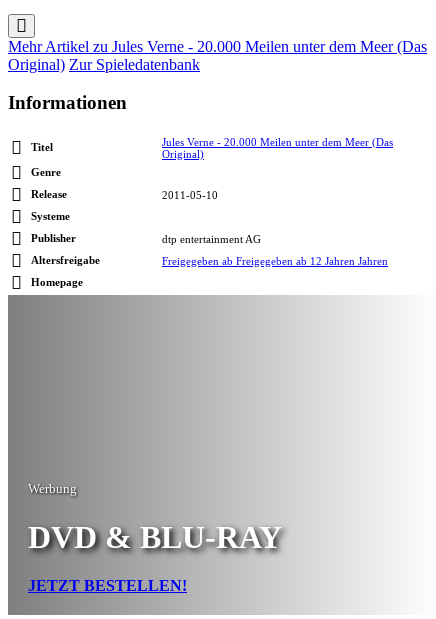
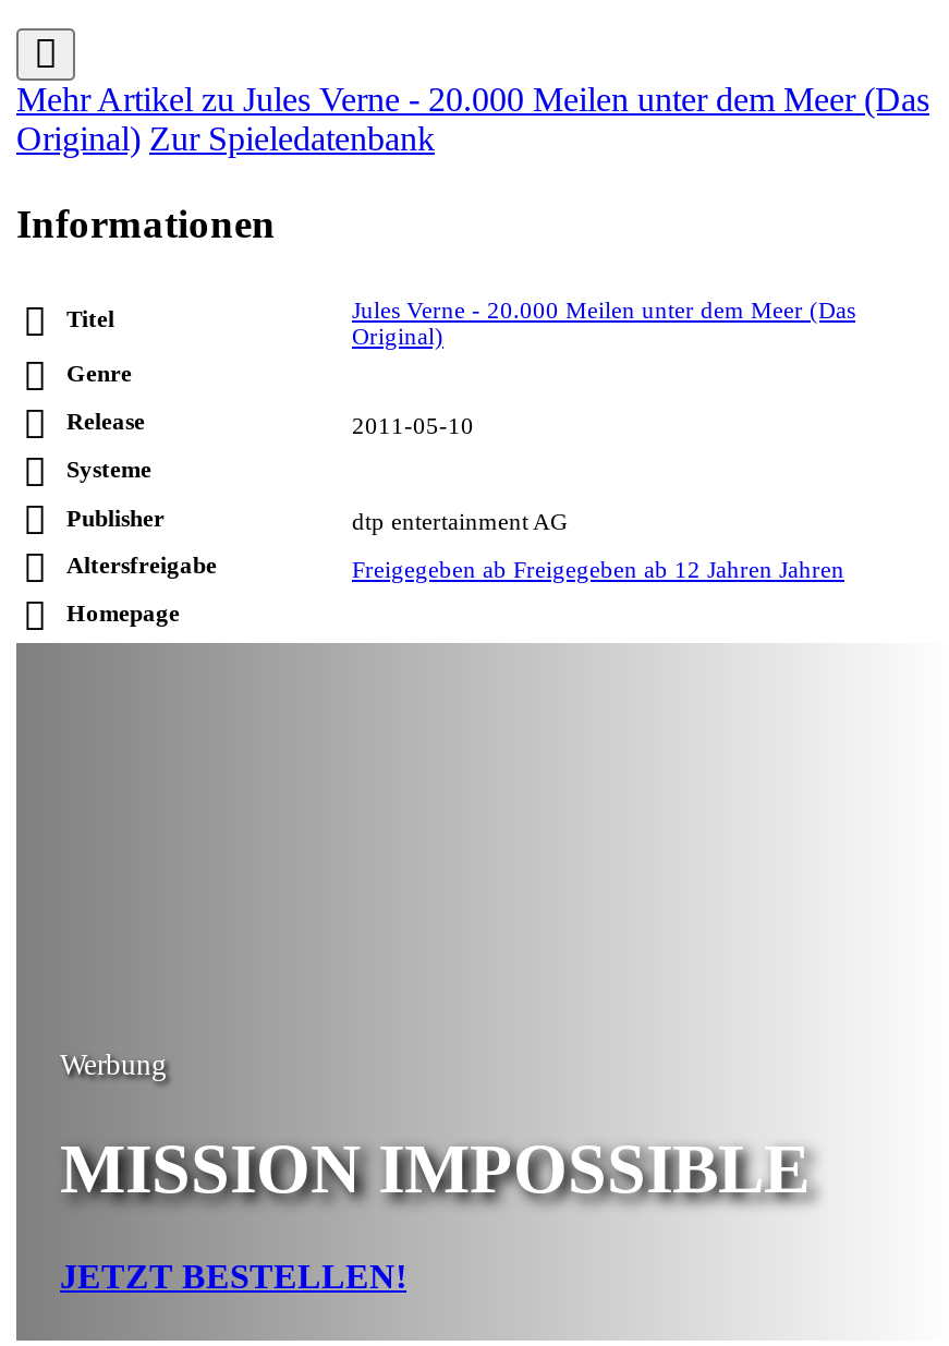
[28,519,282,555] DVD & BLU-RAY -> [60,1130,810,1208] MISSION IMPOSSIBLE

